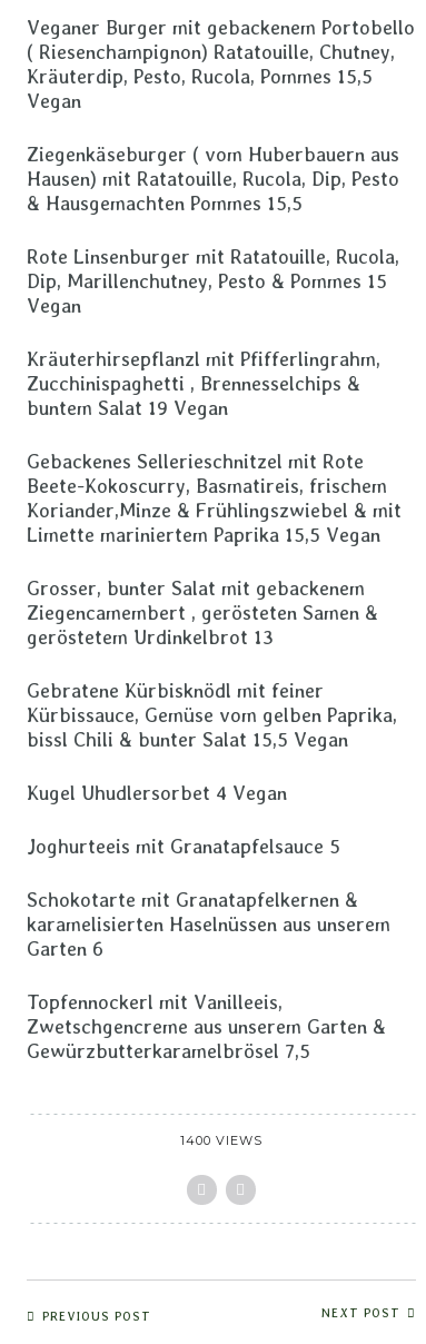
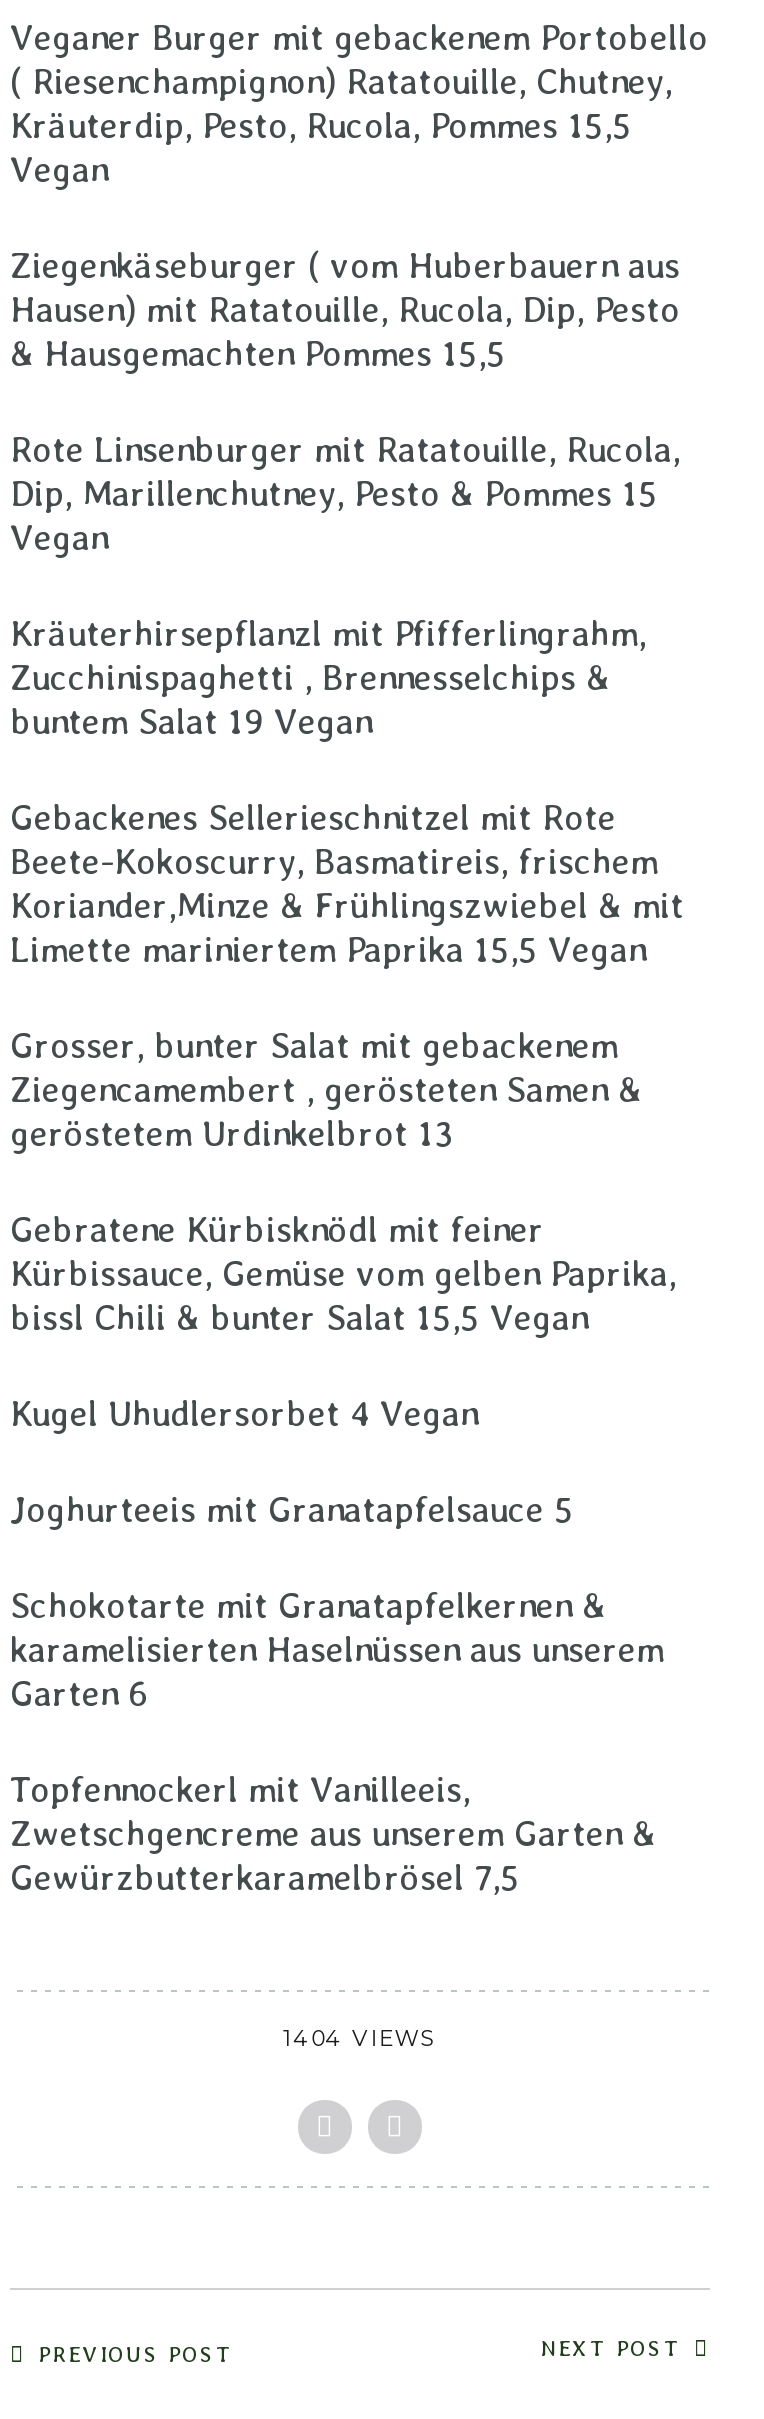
[180,1133,263,1148] 1400 VIEWS -> [283,2024,437,2052] 1404 VIEWS

